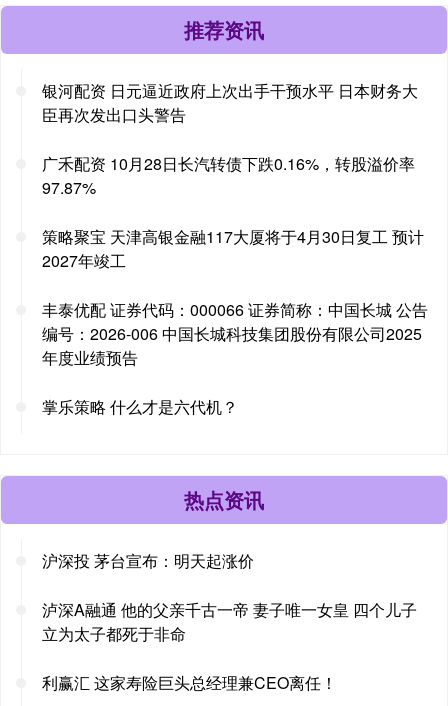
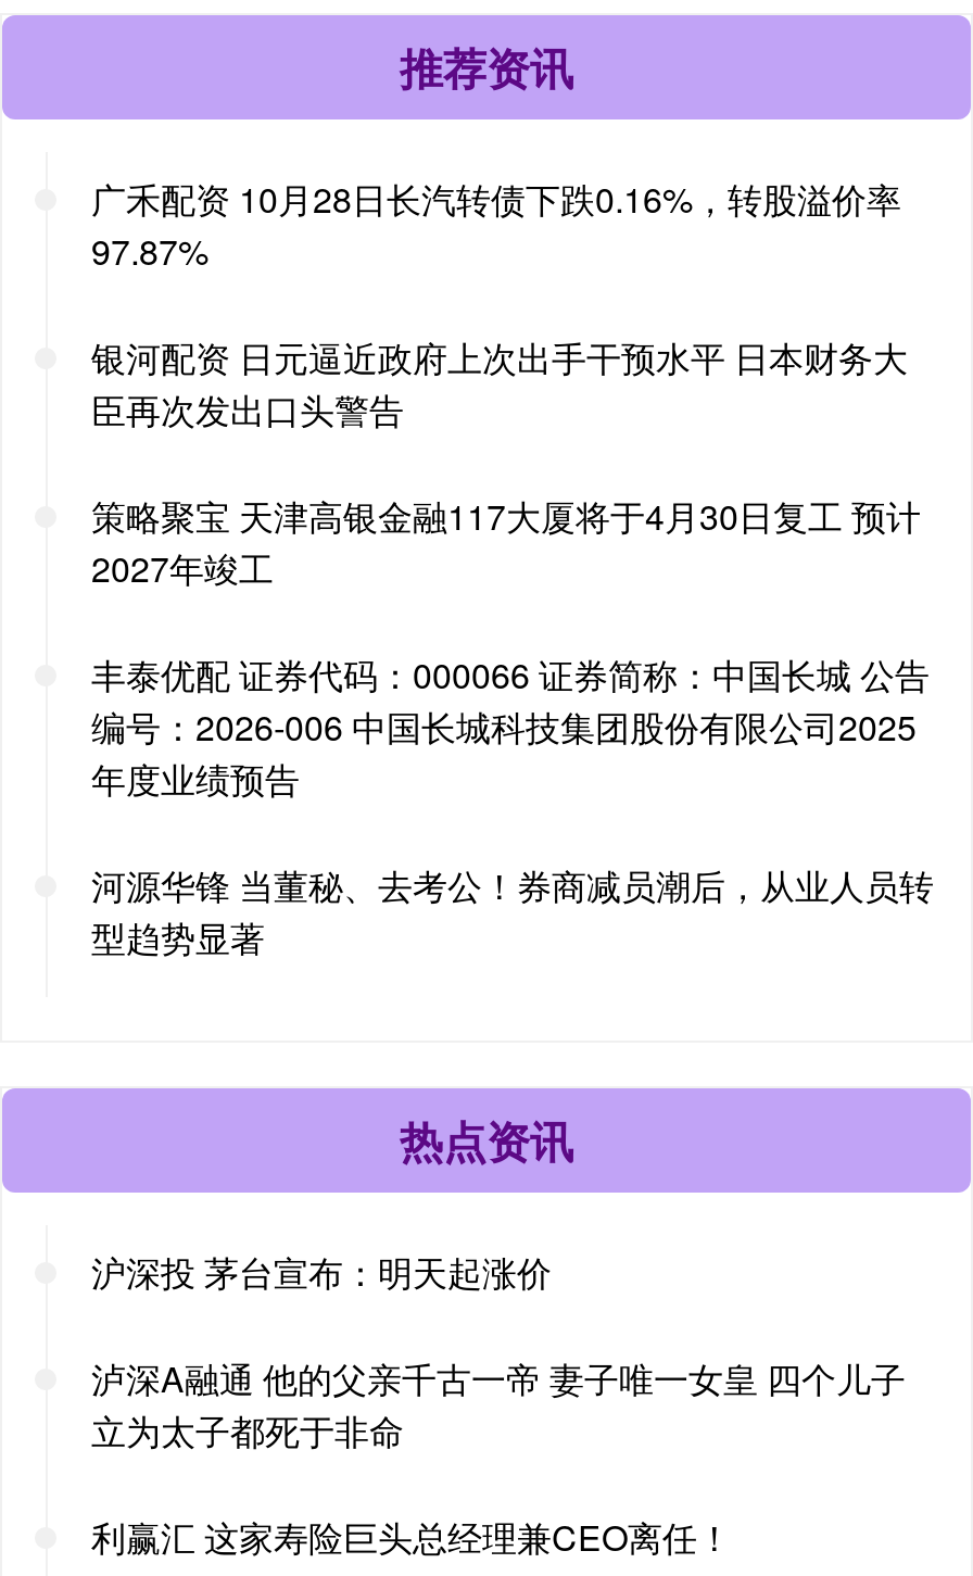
moved [42,79,418,126] -> [91,333,908,435]: 银河配资 日元逼近政府上次出手干预水平 日本财务大 | 臣再次发出口头警告
moved [42,152,415,199] -> [91,174,901,276]: 广禾配资 10月28日长汽转债下跌0.16%，转股溢价率 | 97.87%
[42,395,238,418] 掌乐策略 什么才是六代机？ -> [91,861,934,963] 河源华锋 当董秘、去考公！券商减员潮后，从业人员转 | 型趋势显著

